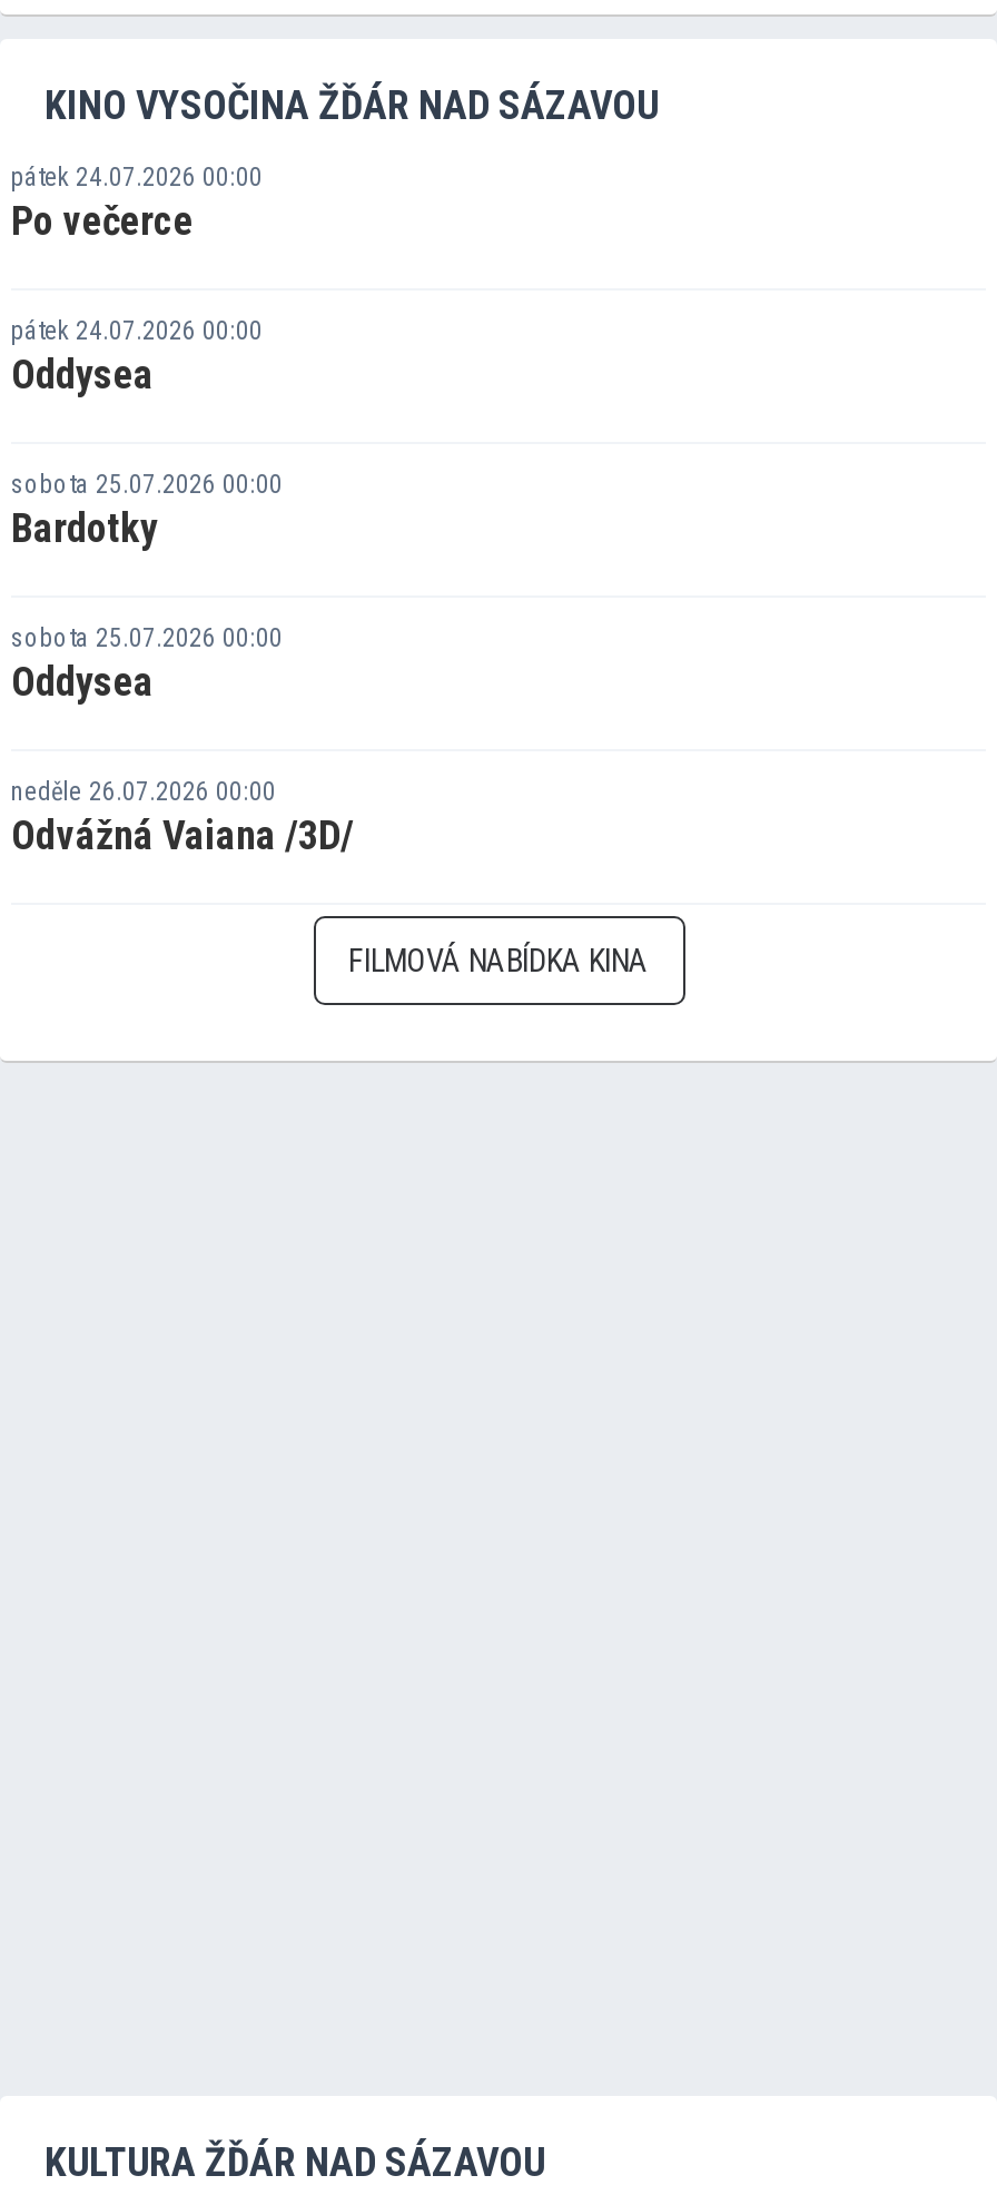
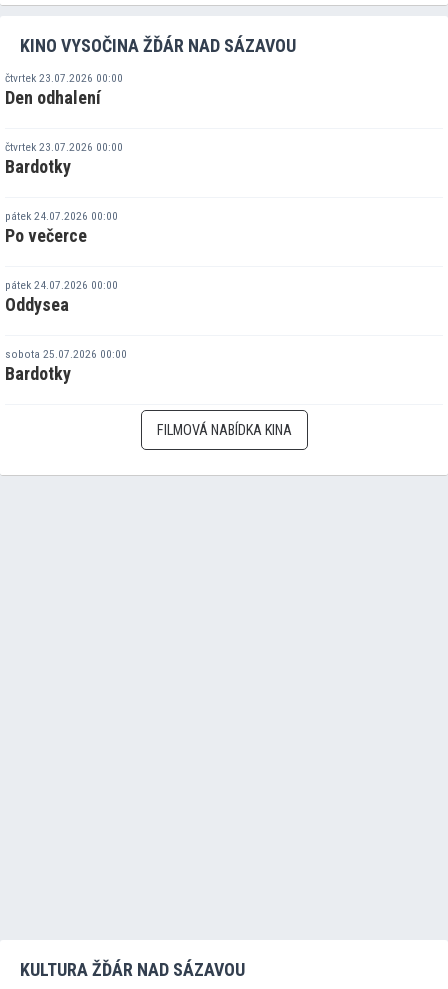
none -> [5,71,123,177] čtvrtek 23.07.2026 00:00 | Den odhalení | čtvrtek 23.07.2026 00:00 | Bardotky
moved [11,161,283,551] -> [5,209,127,384]: pátek 24.07.2026 00:00 | Po večerce | pátek 24.07.2026 00:00 | Oddysea | sobota 25.07.2026 00:00 | Bardotky
[11,622,354,858] sobota 25.07.2026 00:00 | Oddysea | neděle 26.07.2026 00:00 | Odvážná Vaiana /3D/ -> none

